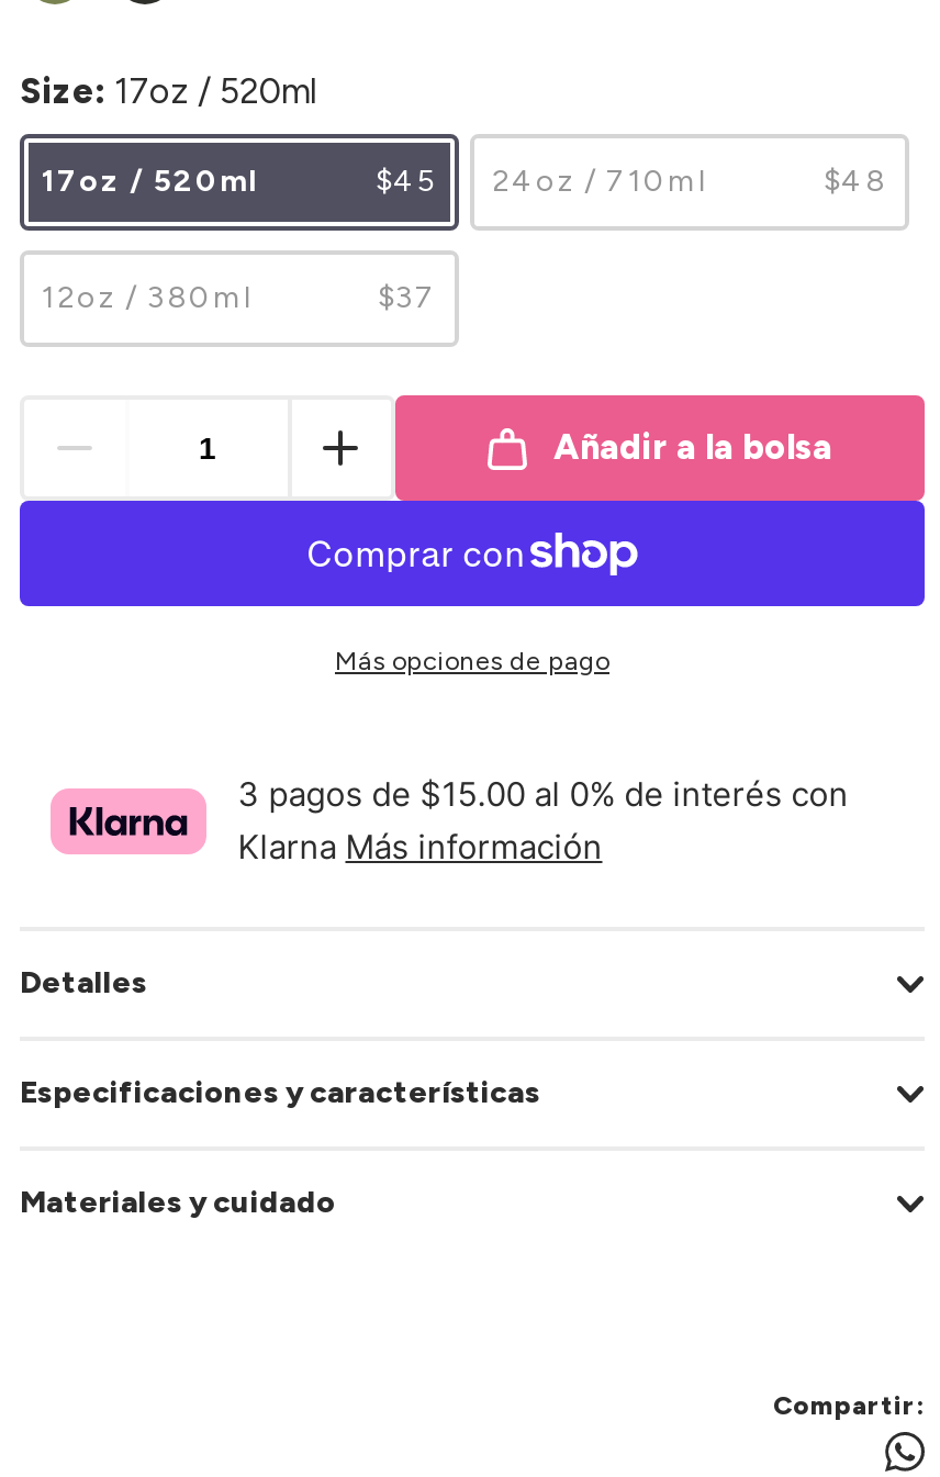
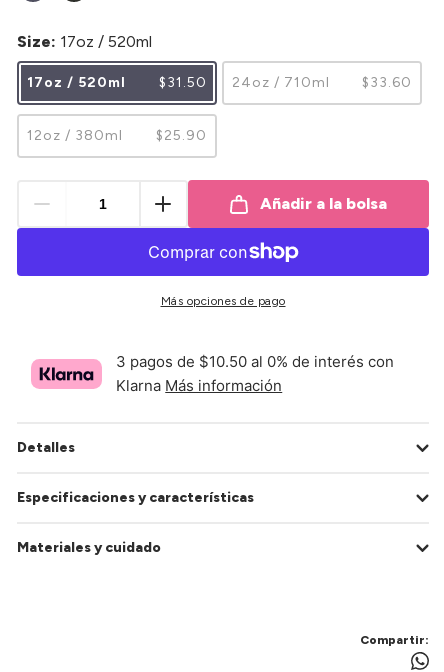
[376,163,437,200] $45 -> [159,74,207,91] $31.50
[824,163,887,200] $48 -> [362,74,412,91] $33.60
[378,279,437,317] $37 -> [156,127,207,144] $25.90
[238,774,848,815] 3 pagos de $15.00 al 0% de interés con -> [116,352,394,371] 3 pagos de $10.50 al 0% de interés con

